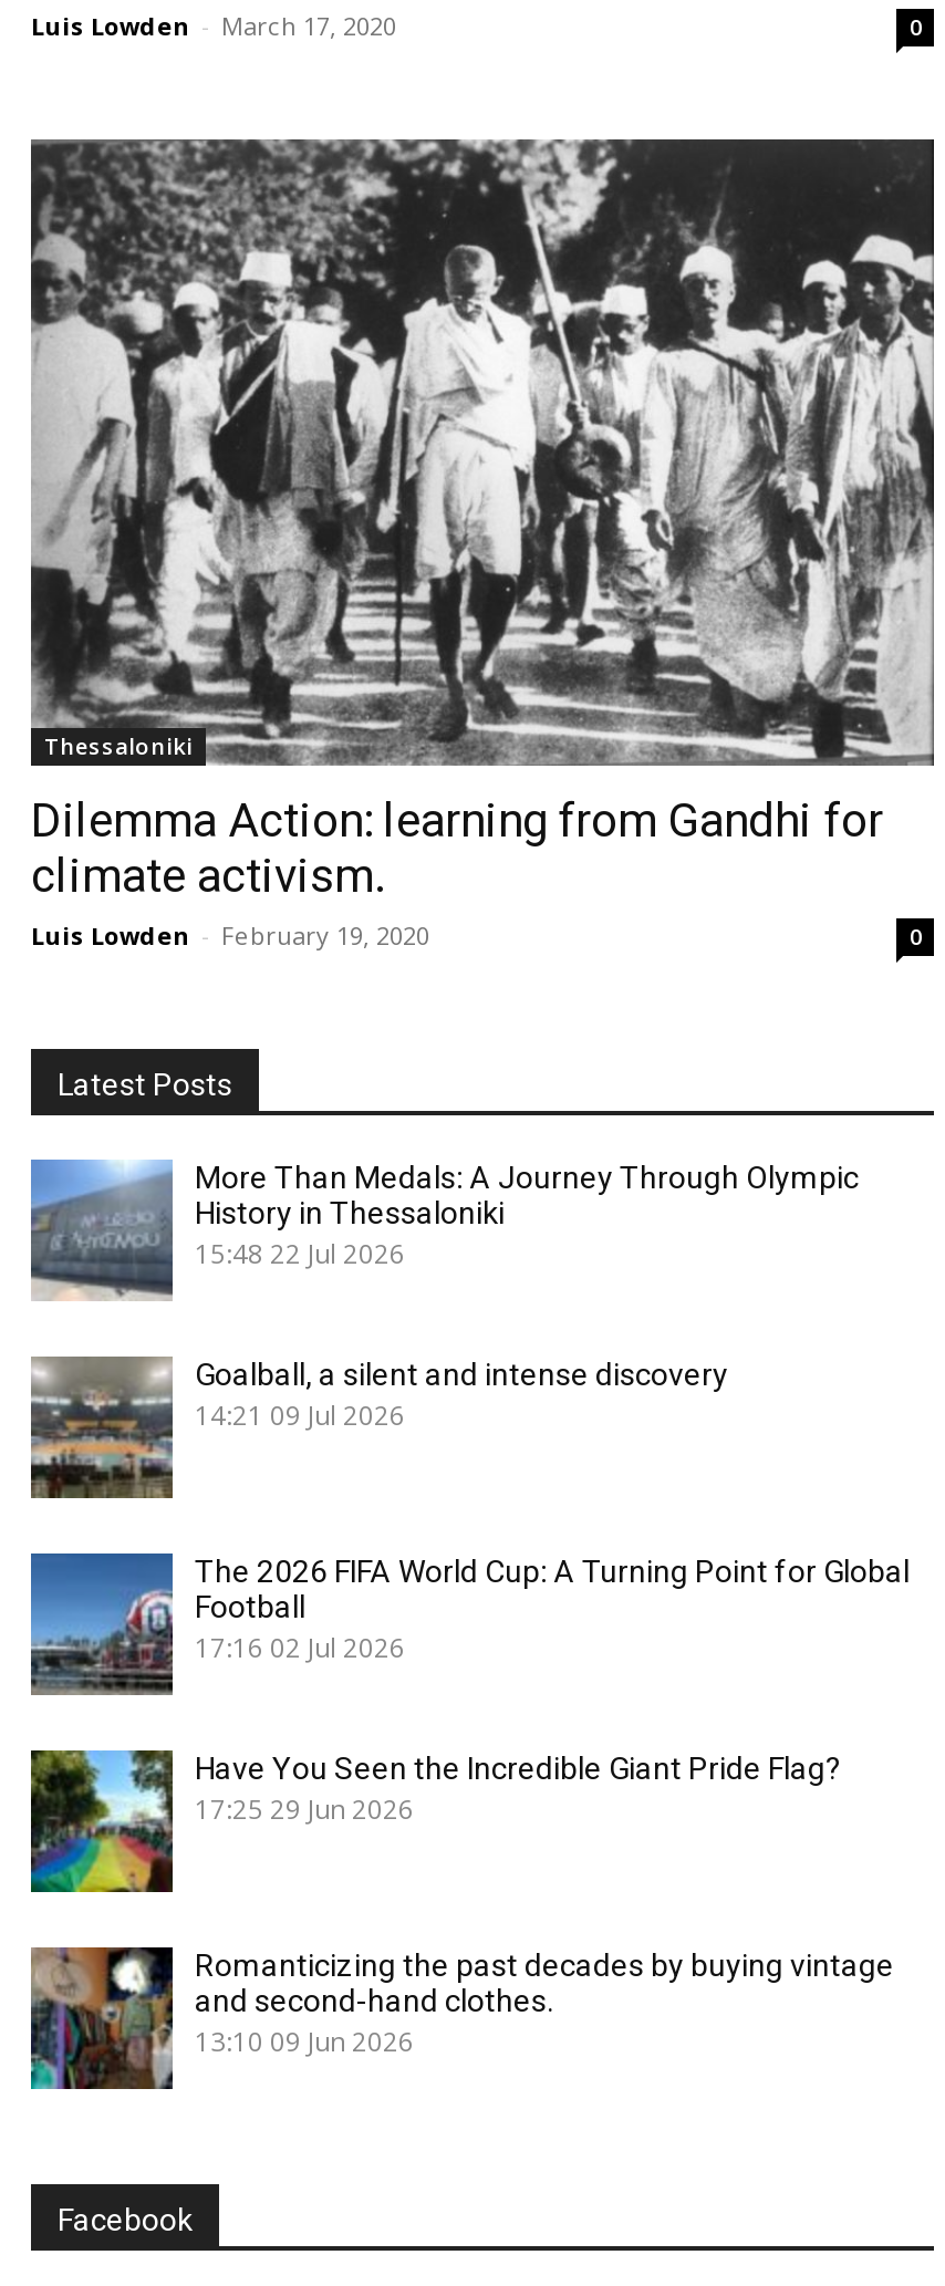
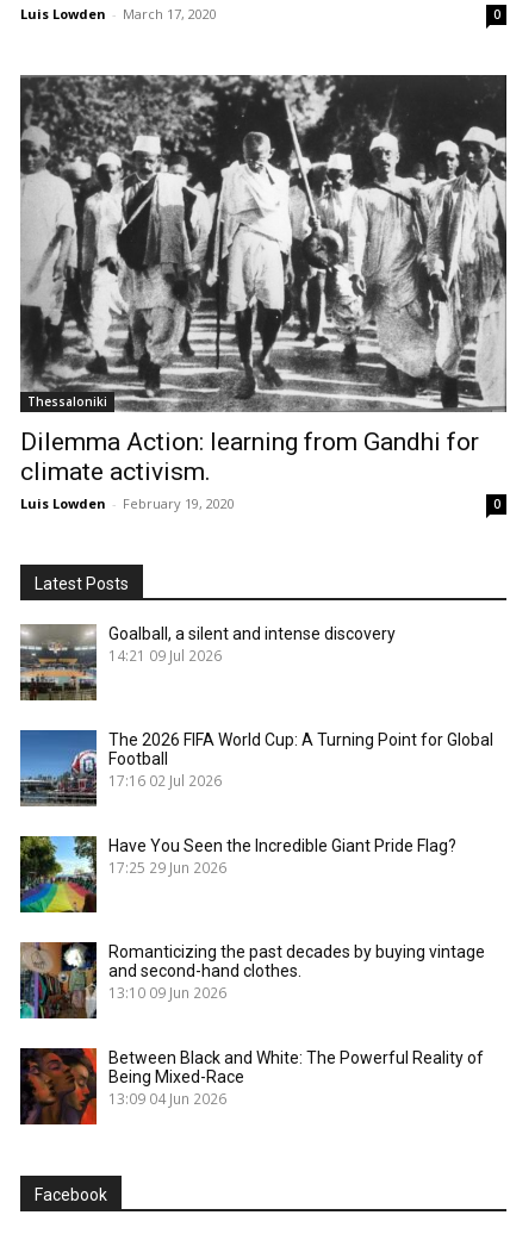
[31,1157,859,1301] [image] | More Than Medals: A Journey Through Olympic | History in Thessaloniki | 15:48 22 Jul 2026 -> none
moved [27,1354,910,2057] -> [18,623,493,1001]: [image] | Goalball, a silent and intense discovery | 14:21 09 Jul 2026 | ... | and second-hand clothes. | 13:10 09 Jun 2026
none -> [19,1047,484,1126] [image] | Between Black and White: The Powerful Reality of | Being Mixed-Race | 13:09 04 Jun 2026

